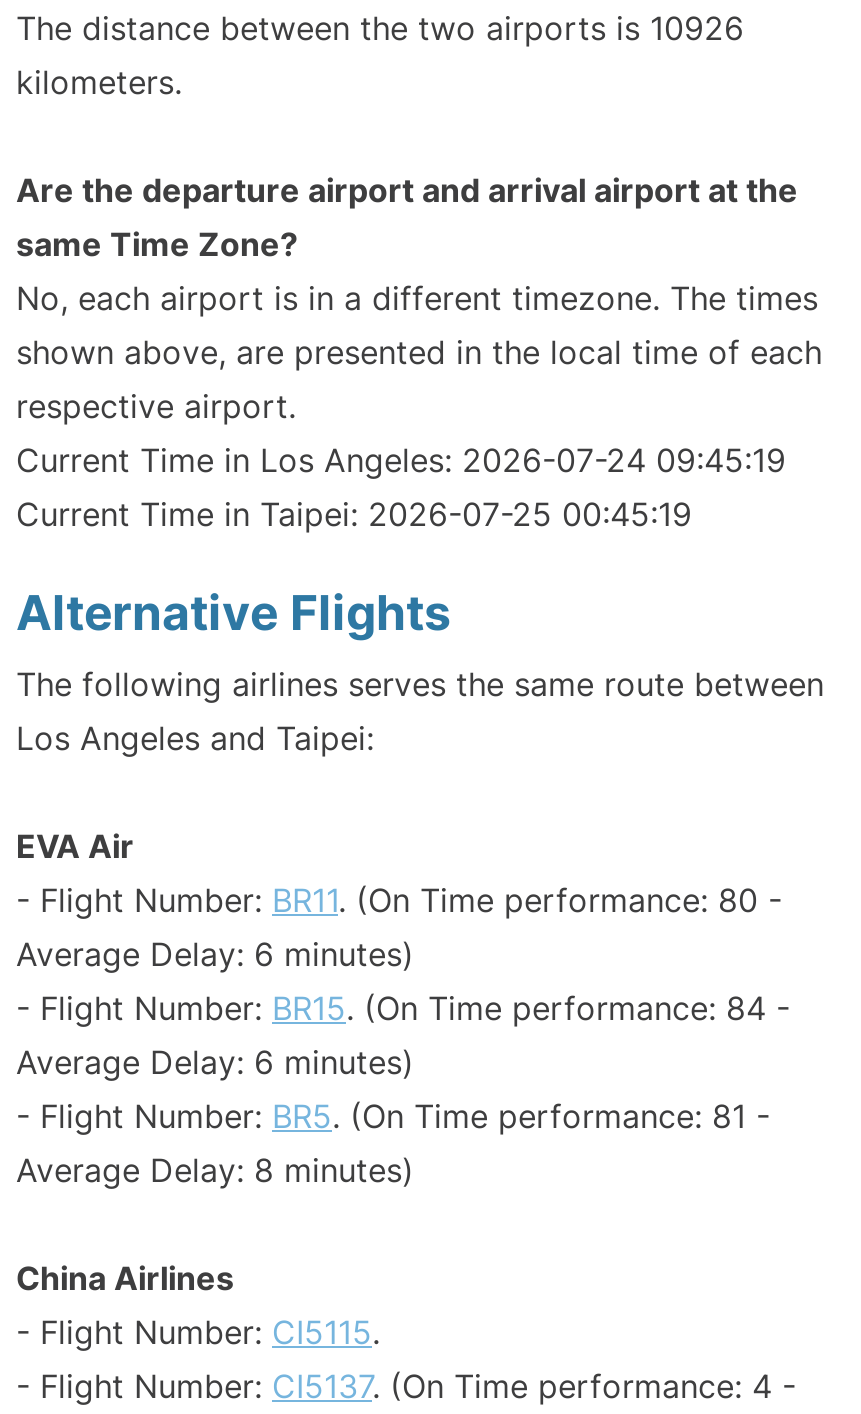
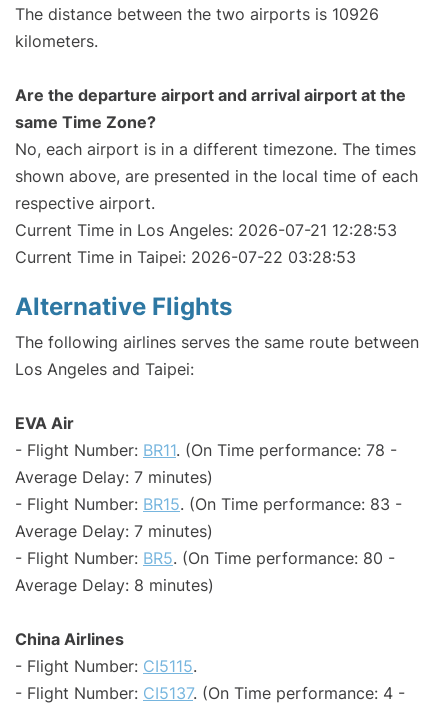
[16,440,786,480] Current Time in Los Angeles: 2026-07-24 09:45:19 -> [15,220,397,240] Current Time in Los Angeles: 2026-07-21 12:28:53
[16,494,692,534] Current Time in Taipei: 2026-07-25 00:45:19 -> [15,247,356,267] Current Time in Taipei: 2026-07-22 03:28:53
[16,880,782,920] - Flight Number: BR11. (On Time performance: 80 - -> [15,440,397,460] - Flight Number: BR11. (On Time performance: 78 -
[16,934,414,974] Average Delay: 6 minutes) -> [15,467,213,487] Average Delay: 7 minutes)
[16,988,790,1028] - Flight Number: BR15. (On Time performance: 84 - -> [15,494,402,514] - Flight Number: BR15. (On Time performance: 83 -
[16,1042,414,1082] Average Delay: 6 minutes) -> [15,521,213,541] Average Delay: 7 minutes)
[16,1096,770,1136] - Flight Number: BR5. (On Time performance: 81 - -> [15,548,395,568] - Flight Number: BR5. (On Time performance: 80 -

